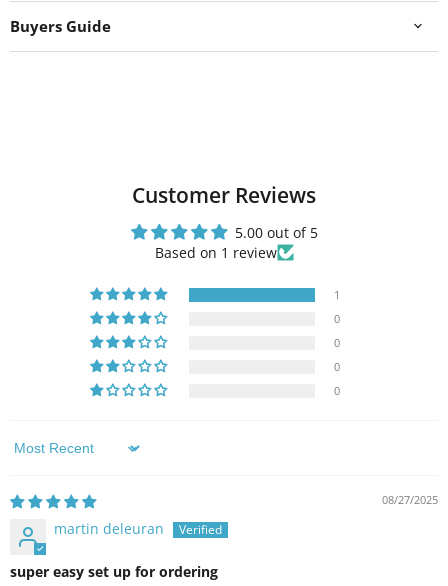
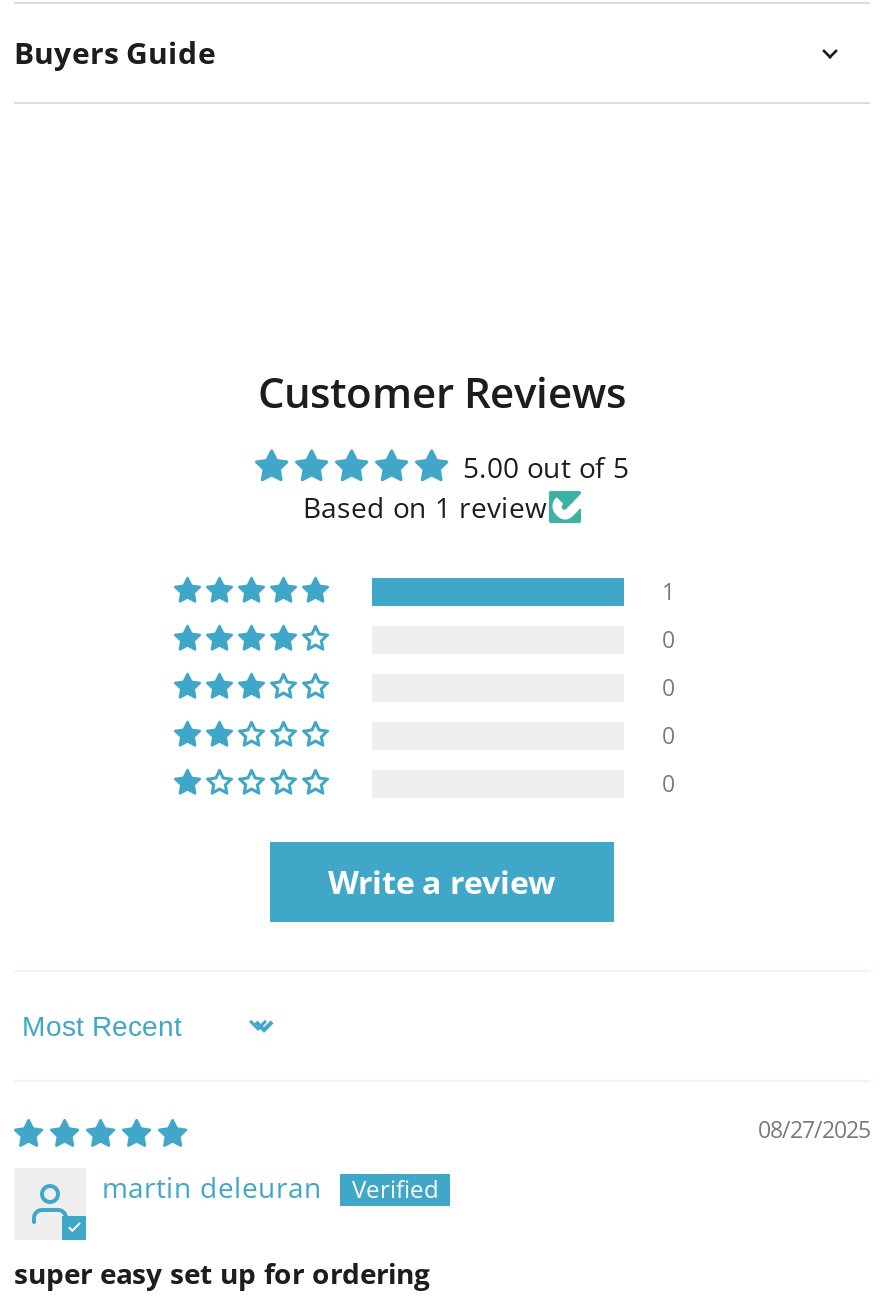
none -> [328,860,556,904] Write a review

